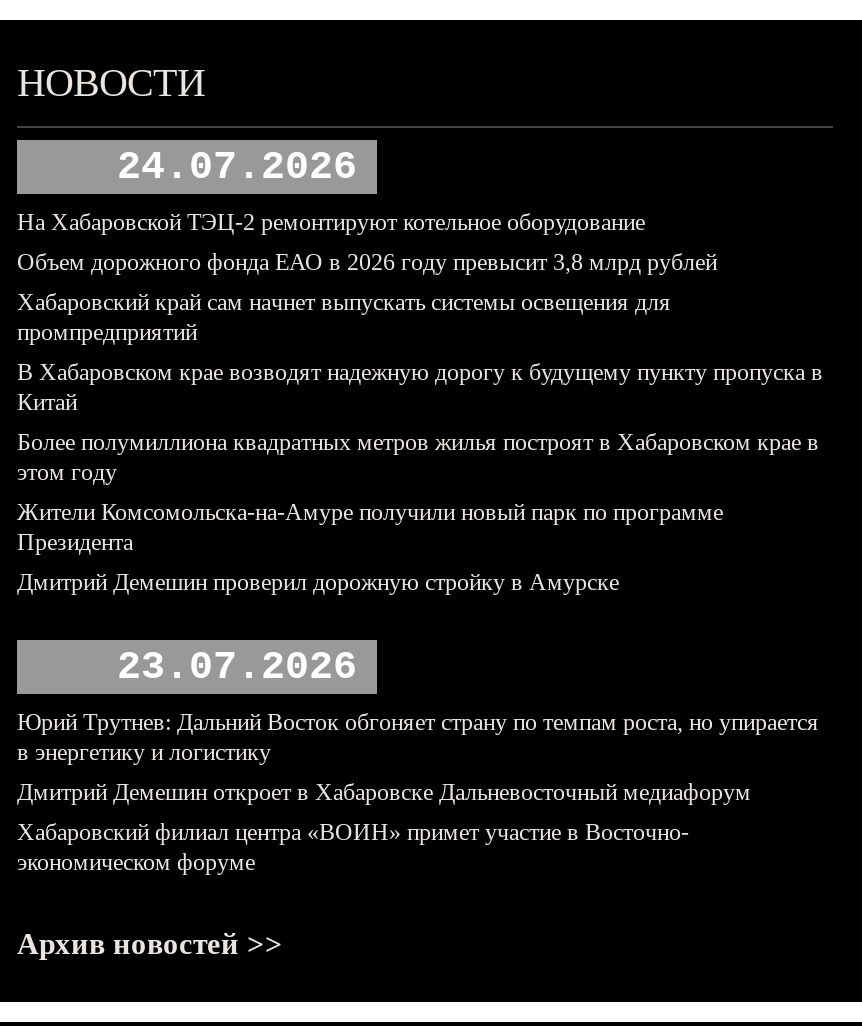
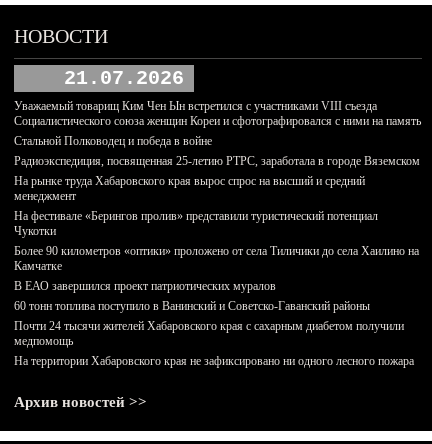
[17,144,823,876] 24.07.2026 | На Хабаровской ТЭЦ-2 ремонтируют котельное оборудование | Объем дорожного фонда ЕАО в 2026 году превысит 3,8 млрд рублей | Хабаровский край сам начнет выпускать системы освещения для | промпредприятий | В Хабаровском крае возводят надежную дорогу к будущему пункту пропуска в | Китай | Более полумиллиона квадратных метров жилья построят в Хабаровском крае в | этом году | Жители Комсомольска-на-Амуре получили новый парк по программе | Президента | Дмитрий Демешин проверил дорожную стройку в Амурске | 23.07.2026 | Юрий Трутнев: Дальний Восток обгоняет страну по темпам роста, но упирается | в энергетику и логистику | Дмитрий Демешин откроет в Хабаровске Дальневосточный медиафорум | Хабаровский филиал центра «ВОИН» примет участие в Восточно- | экономическом форуме -> [14,67,421,368] 21.07.2026 | Уважаемый товарищ Ким Чен Ын встретился с участниками VIII съезда | Социалистического союза женщин Кореи и сфотографировался с ними на память | Стальной Полководец и победа в войне | Радиоэкспедиция, посвященная 25-летию РТРС, заработала в городе Вяземском | На рынке труда Хабаровского края вырос спрос на высший и средний | менеджмент | На фестивале «Берингов пролив» представили туристический потенциал | Чукотки | Более 90 километров «оптики» проложено от села Тиличики до села Хаилино на | Камчатке | В ЕАО завершился проект патриотических муралов | 60 тонн топлива поступило в Ванинский и Советско-Гаванский районы | Почти 24 тысячи жителей Хабаровского края с сахарным диабетом получили | медпомощь | На территории Хабаровского края не зафиксировано ни одного лесного пожара

